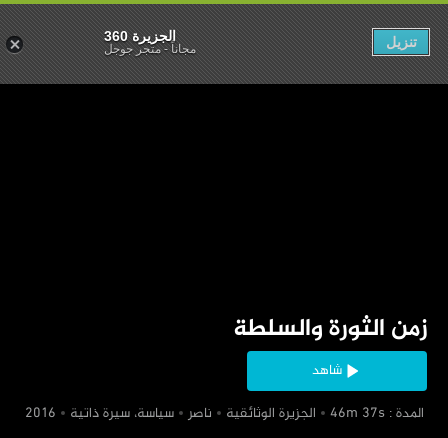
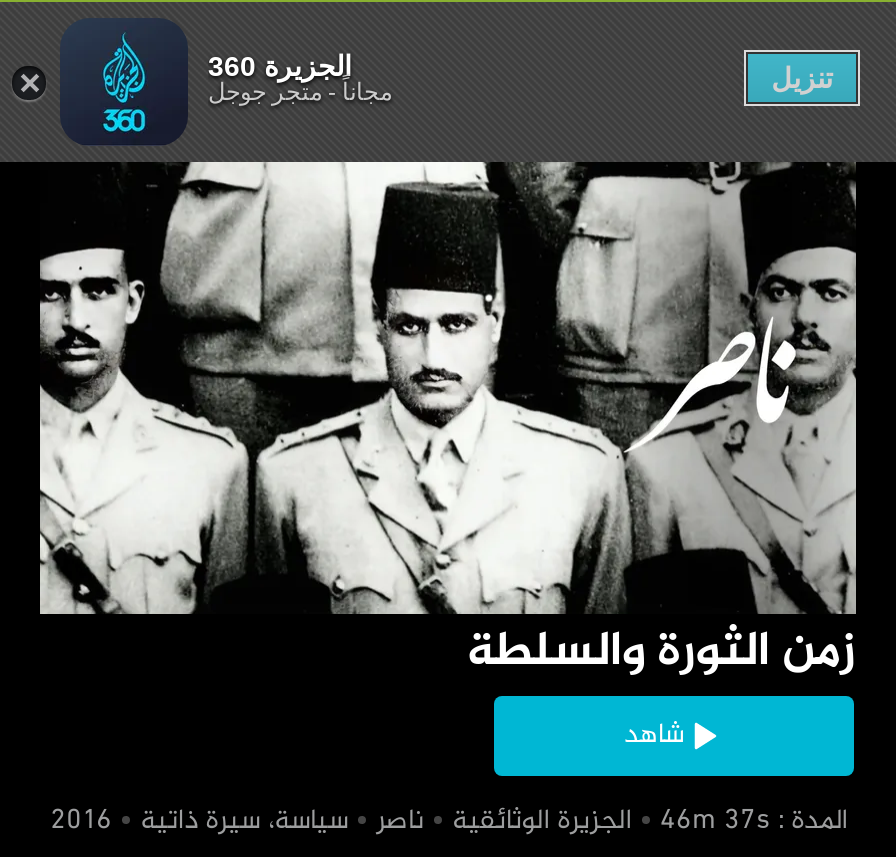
none -> [62,24,188,144] [image]
none -> [38,160,858,616] [image]

